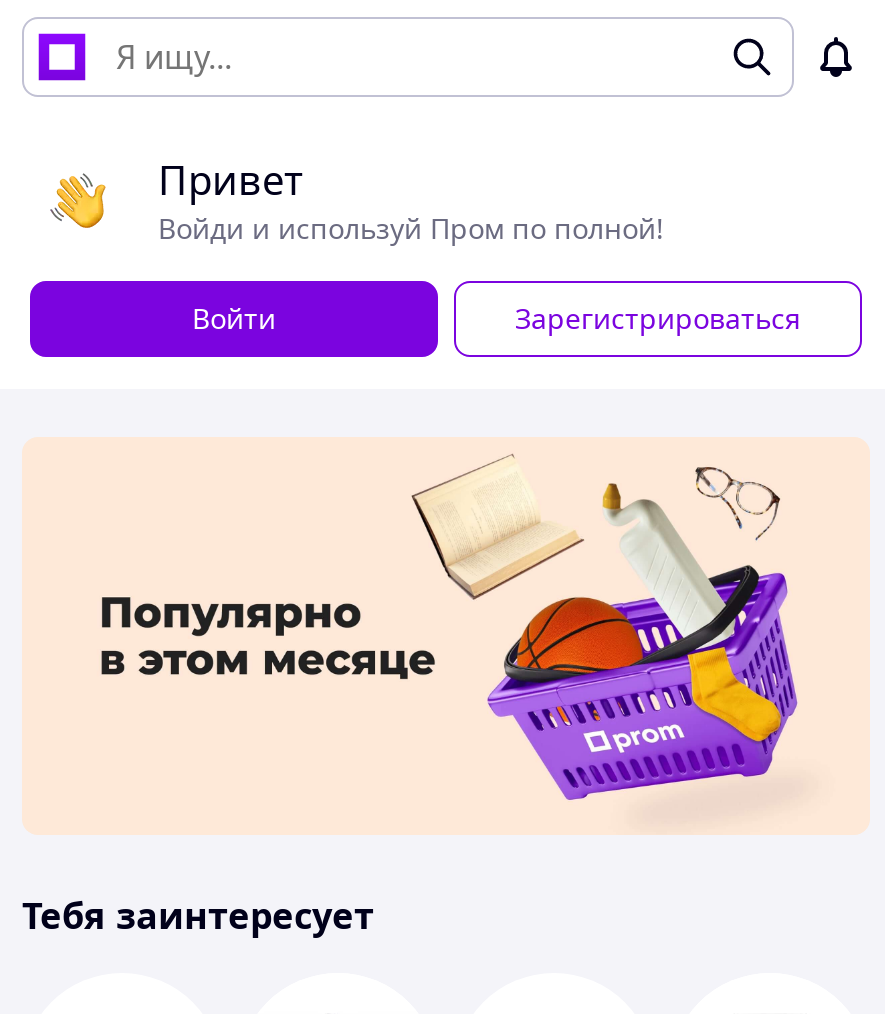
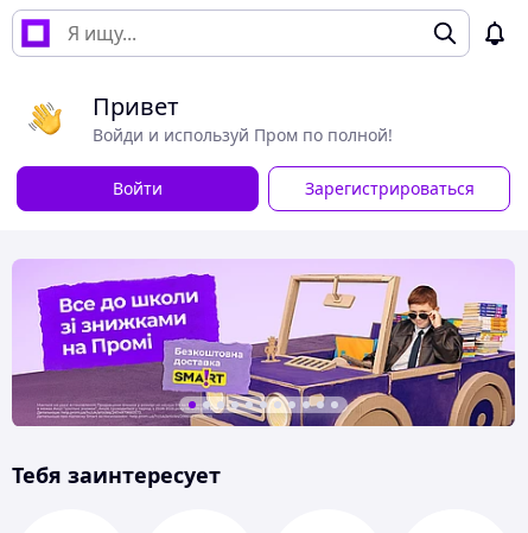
[24,439,868,833] [image] -> [11,259,516,427] [image]

